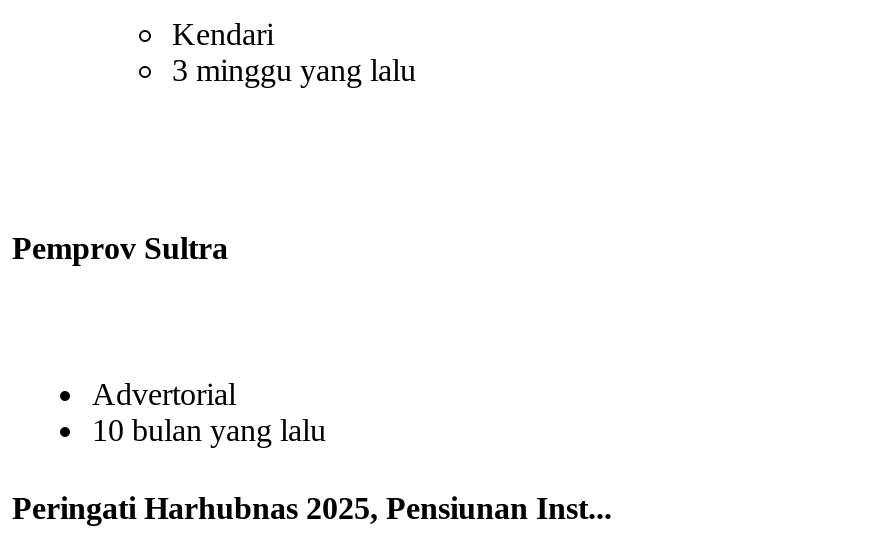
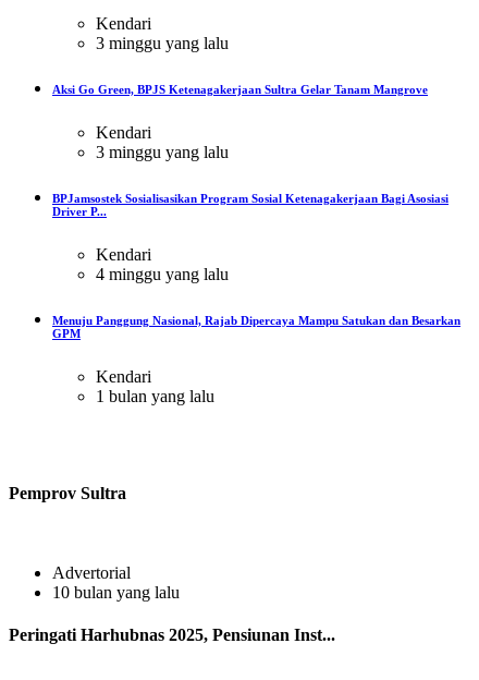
none -> [52,83,460,405] Aksi Go Green, BPJS Ketenagakerjaan Sultra Gelar Tanam Mangrove | Kendari | 3 minggu yang lalu | BPJamsostek Sosialisasikan Program Sosial Ketenagakerjaan Bagi Asosiasi | Driver P... | Kendari | 4 minggu yang lalu | Menuju Panggung Nasional, Rajab Dipercaya Mampu Satukan dan Besarkan | GPM | Kendari | 1 bulan yang lalu

